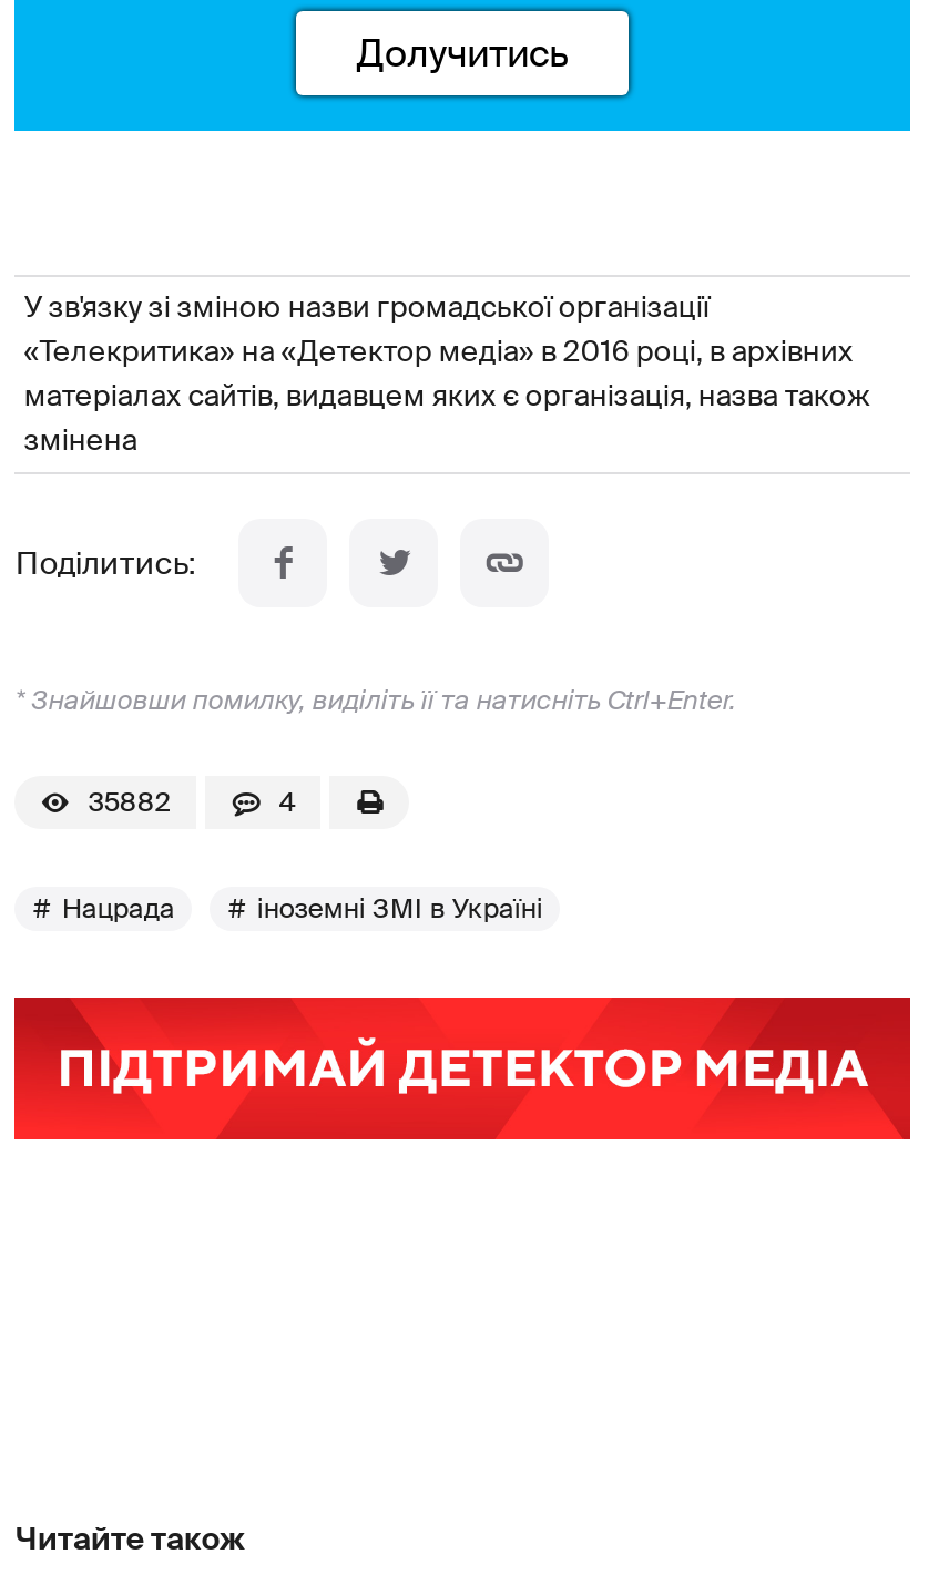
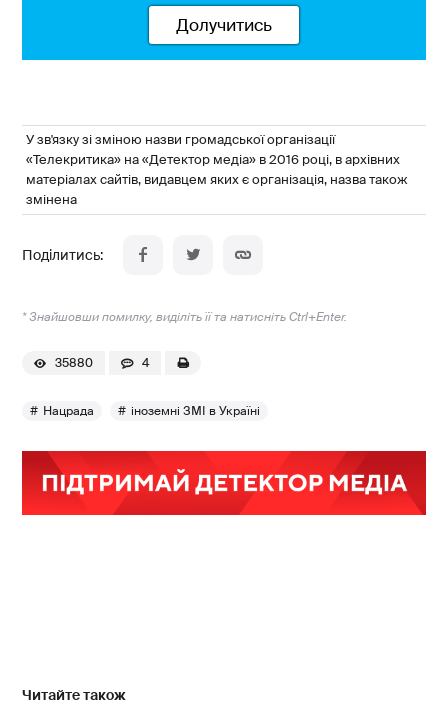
[88,785,171,820] 35882 -> [55,355,93,371] 35880

